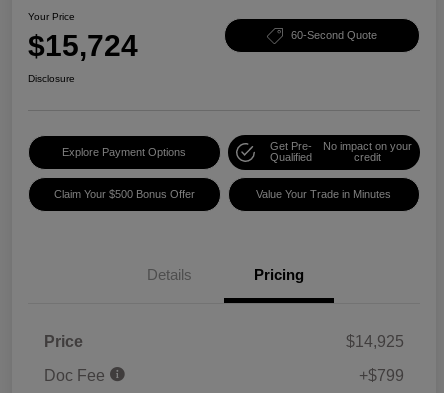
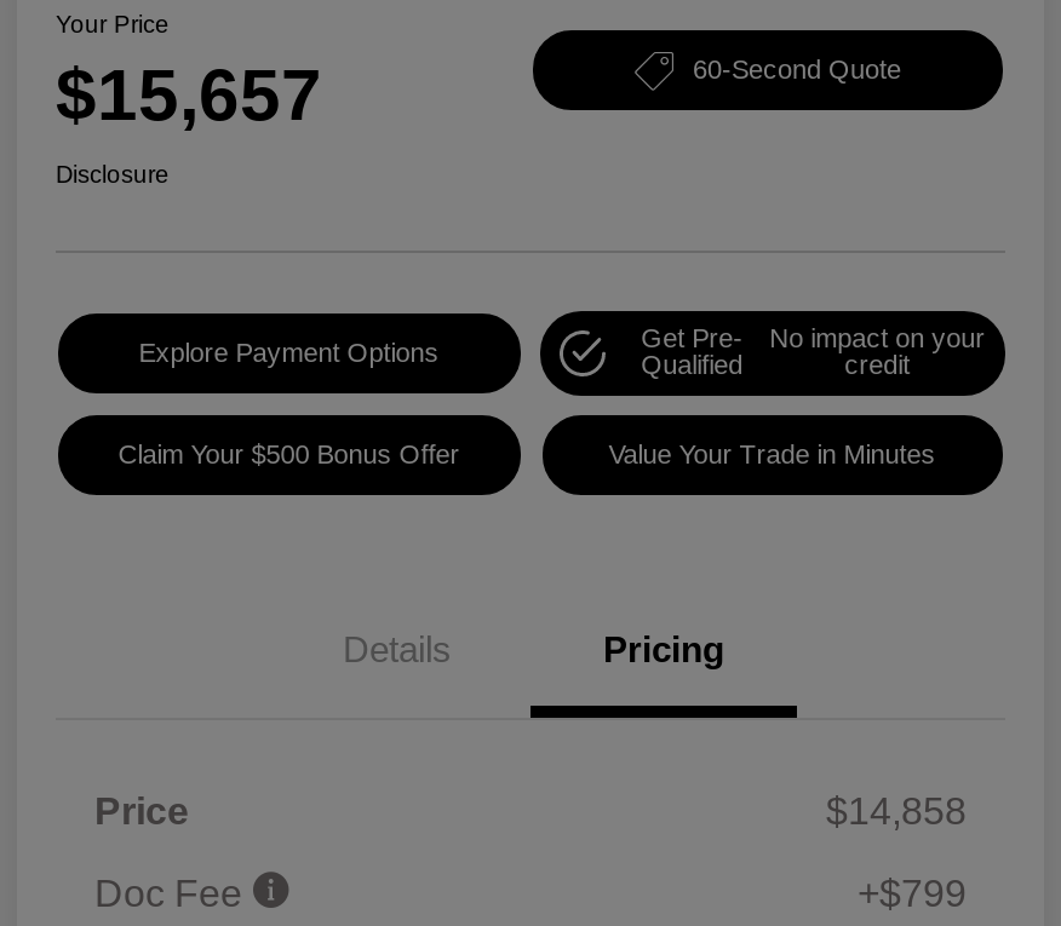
[28,29,138,62] $15,724 -> [56,54,322,134] $15,657
[346,333,404,350] $14,925 -> [826,790,967,831] $14,858

